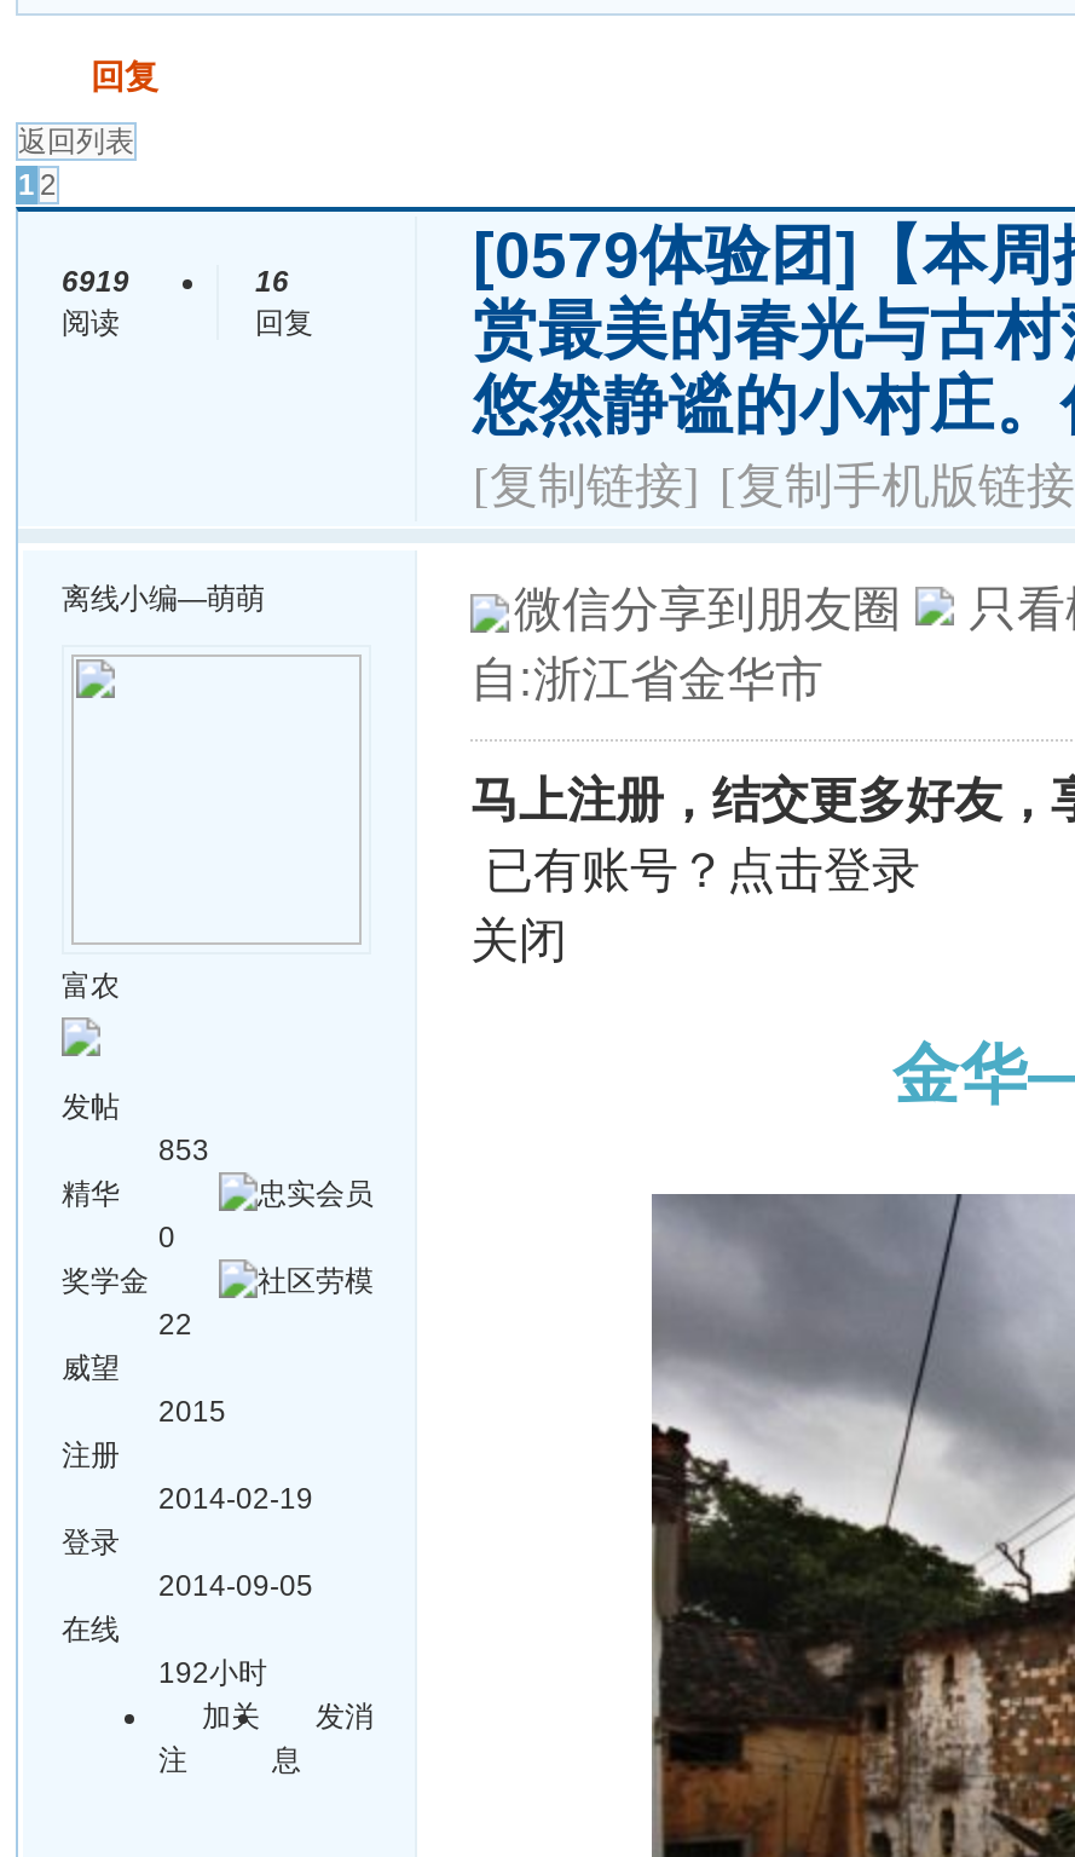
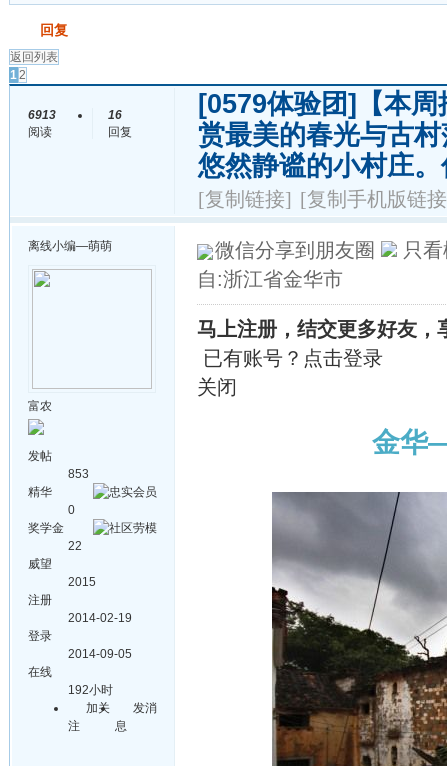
[62,265,129,299] 6919 -> [28,108,56,122] 6913

